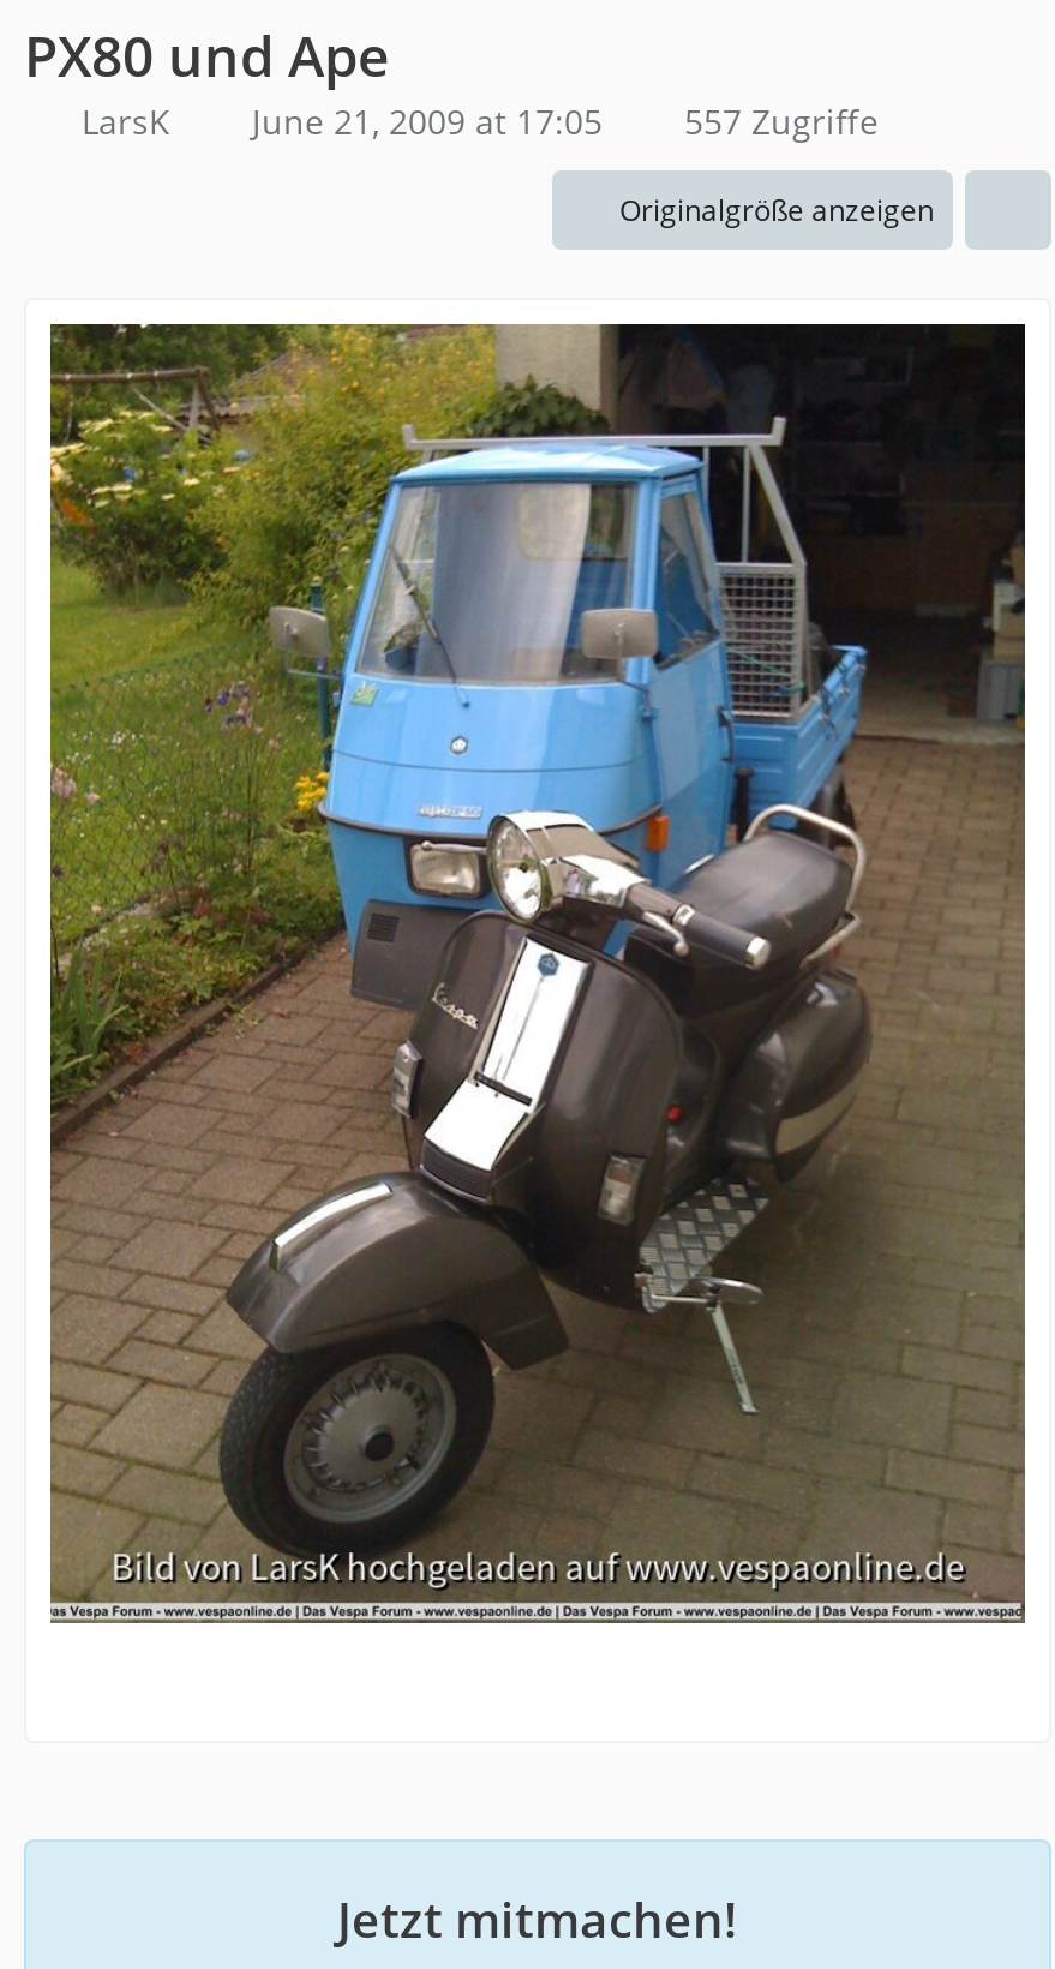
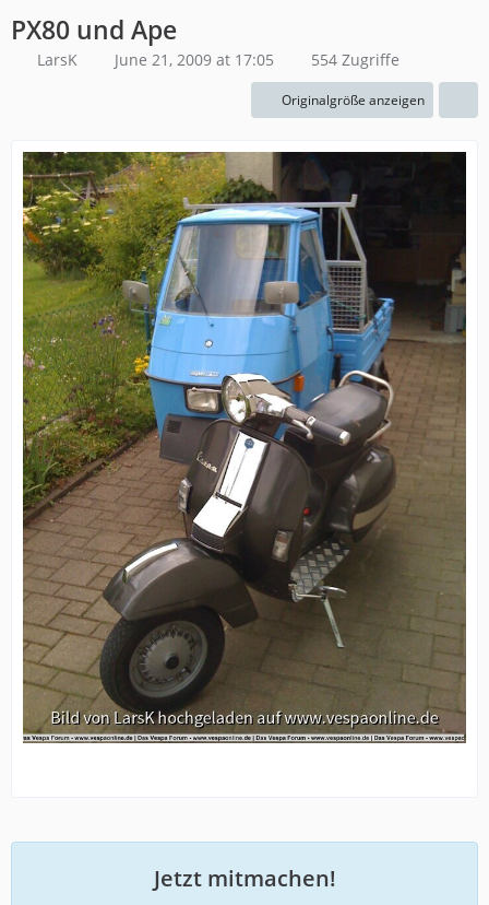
[82,98,879,144] LarsK June 21, 2009 at 17:05 557 Zugriffe -> [37,49,399,70] LarsK June 21, 2009 at 17:05 554 Zugriffe

